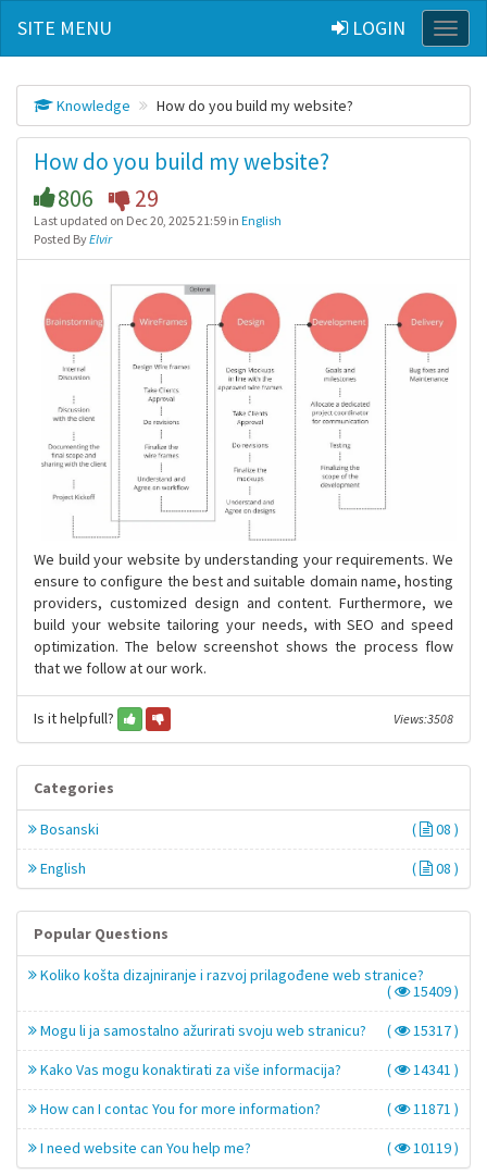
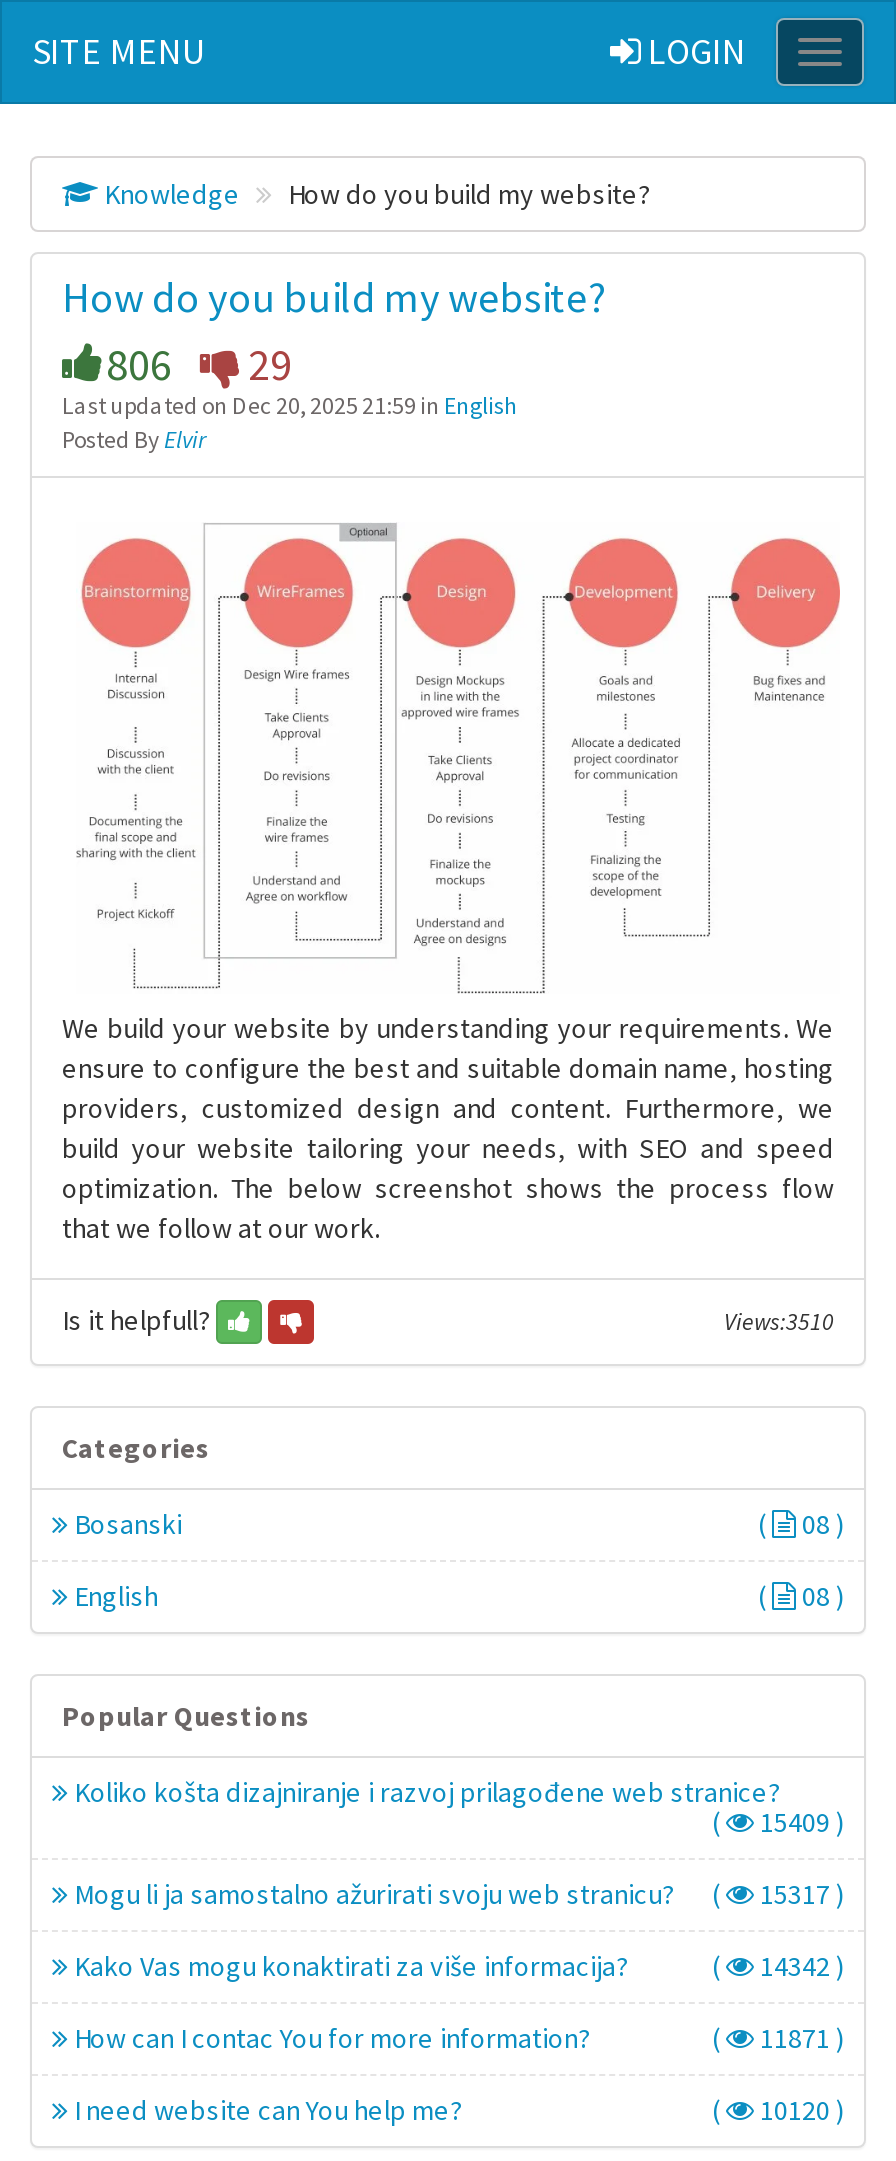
[394,710,453,726] Views:3508 -> [724,1305,834,1335] Views:3510
[410,1060,459,1079] 14341 ) -> [754,1948,844,1984] 14342 )
[410,1138,459,1158] 10119 ) -> [754,2092,844,2128] 10120 )

